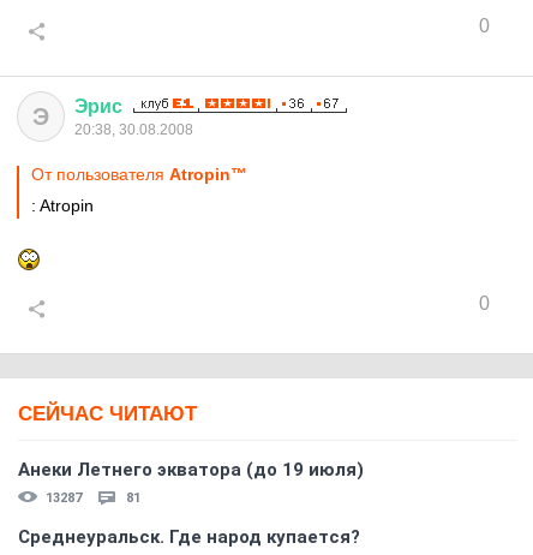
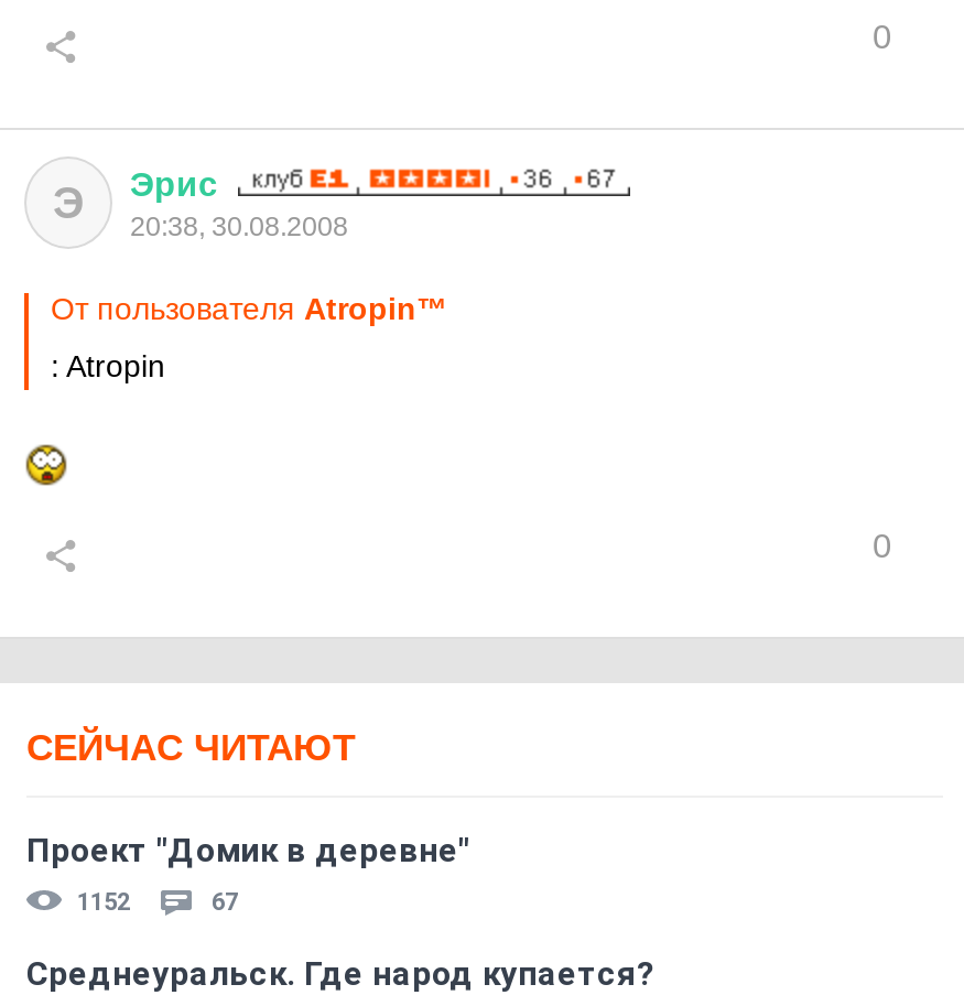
[18,459,364,506] Анеки Летнего экватора (до 19 июля) | 13287 | 81 -> [26,831,469,917] Проект "Домик в деревне" | 1152 | 67

